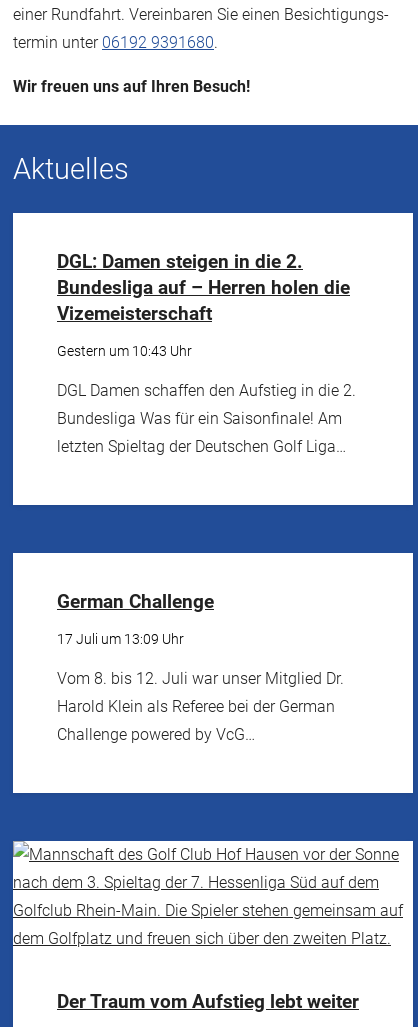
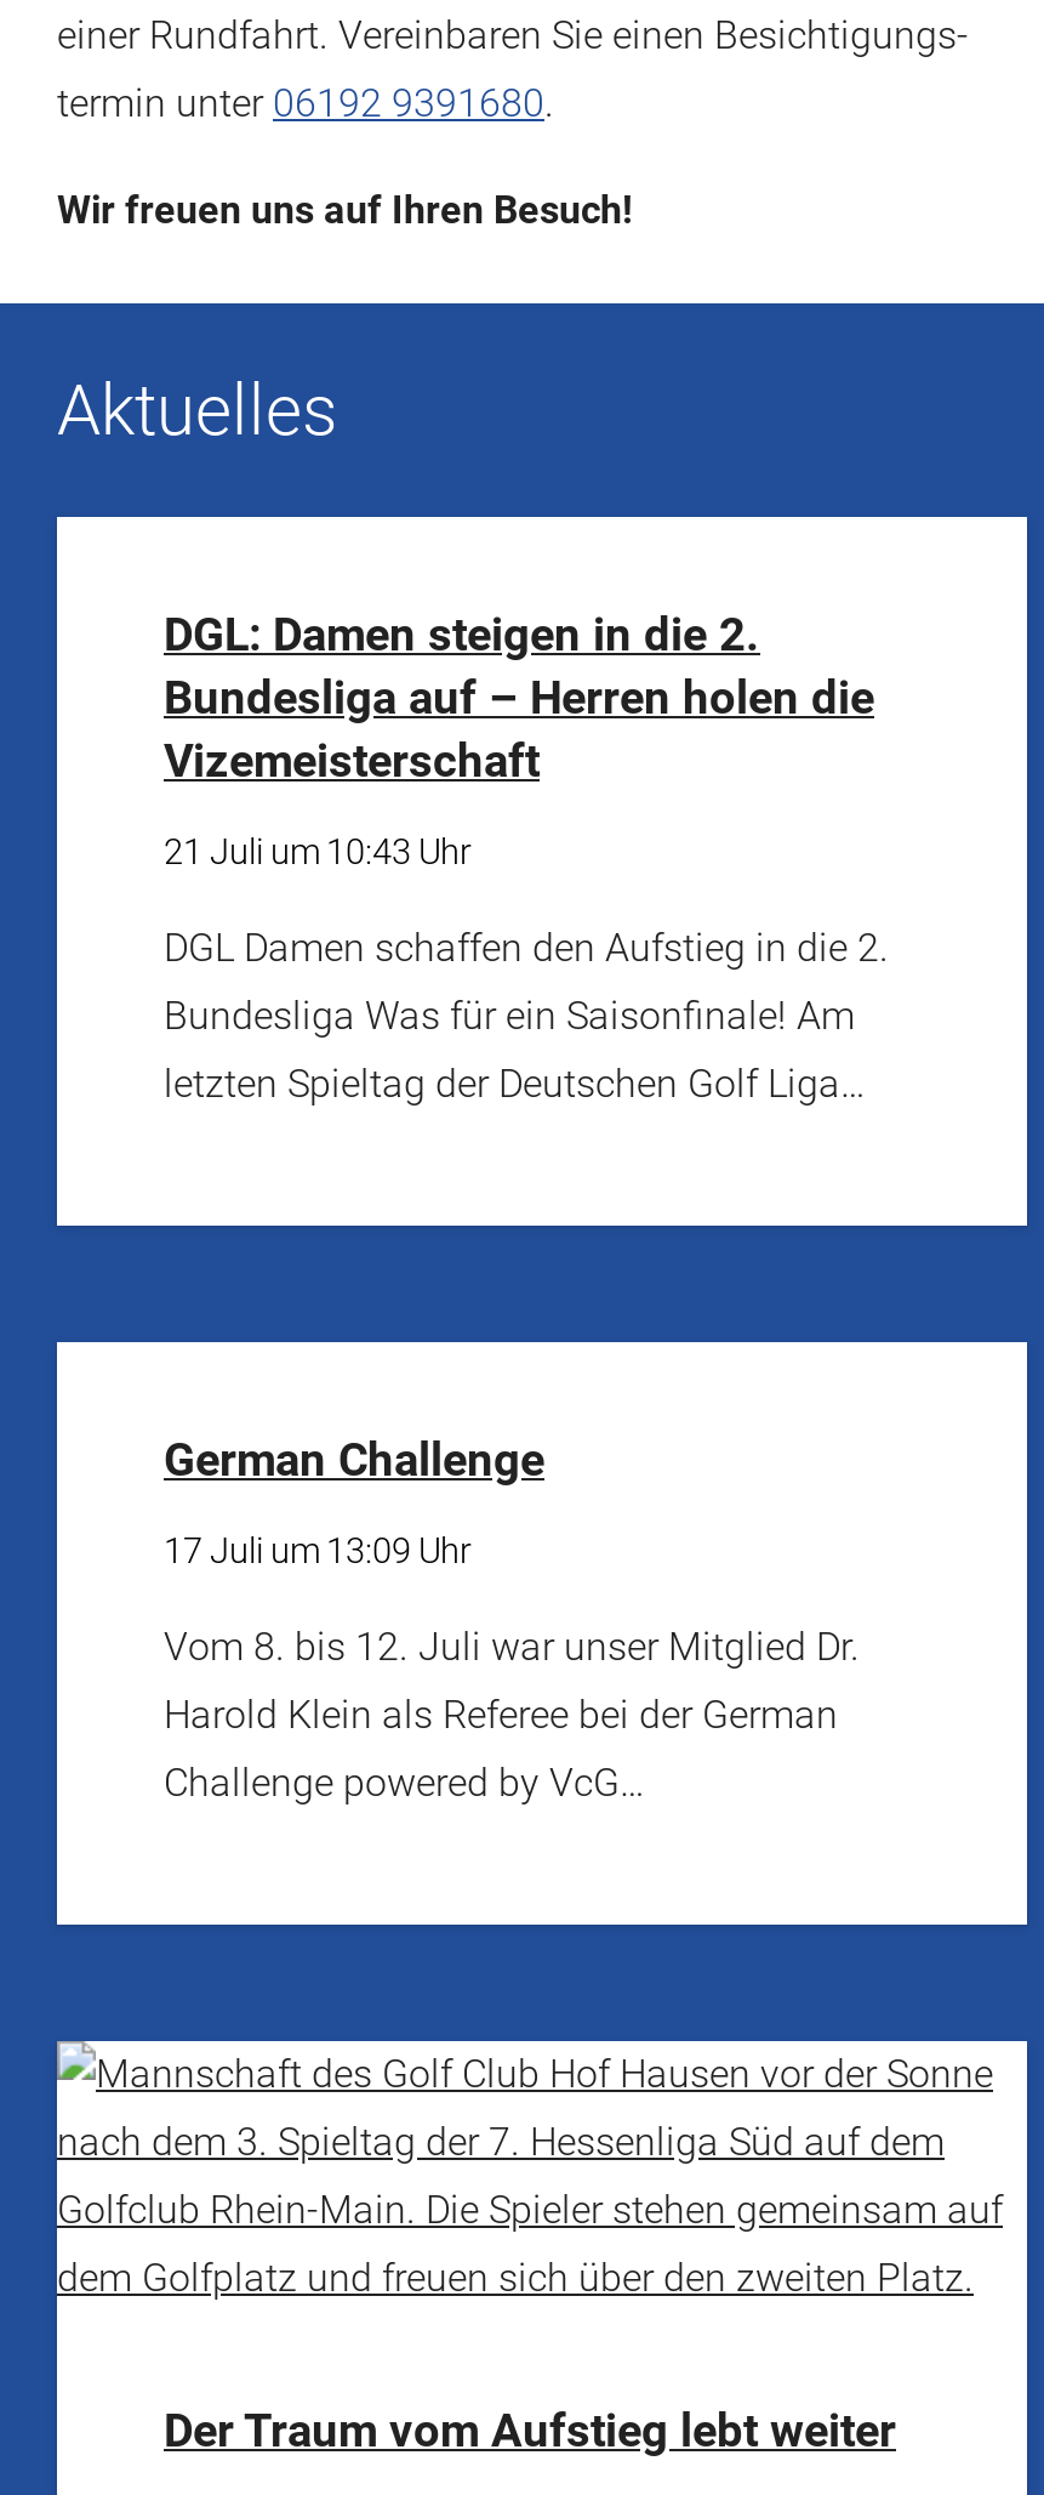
[57,343,192,360] Gestern um 10:43 Uhr -> [164,832,472,873] 21 Juli um 10:43 Uhr

